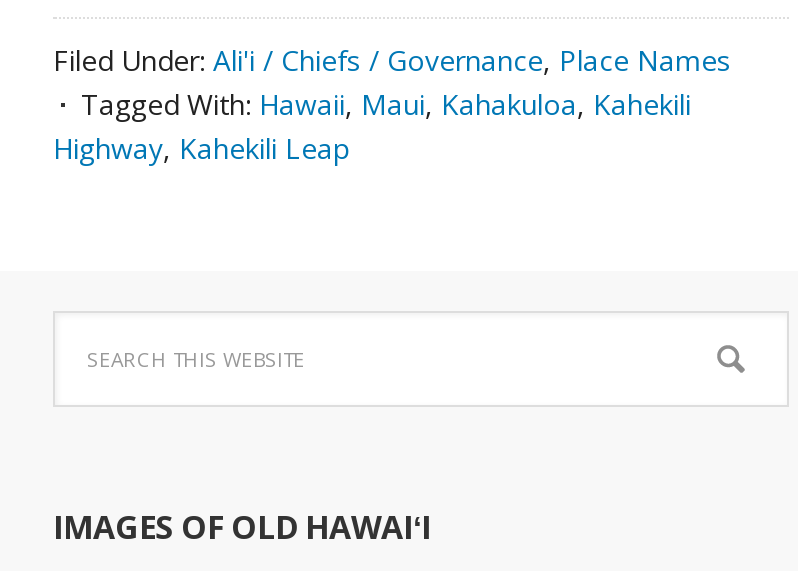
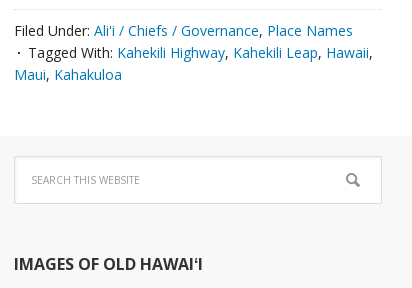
[53,85,691,167] Tagged With: Hawaii, Maui, Kahakuloa, Kahekili | Highway, Kahekili Leap -> [14,43,373,84] Tagged With: Kahekili Highway, Kahekili Leap, Hawaii, | Maui, Kahakuloa

